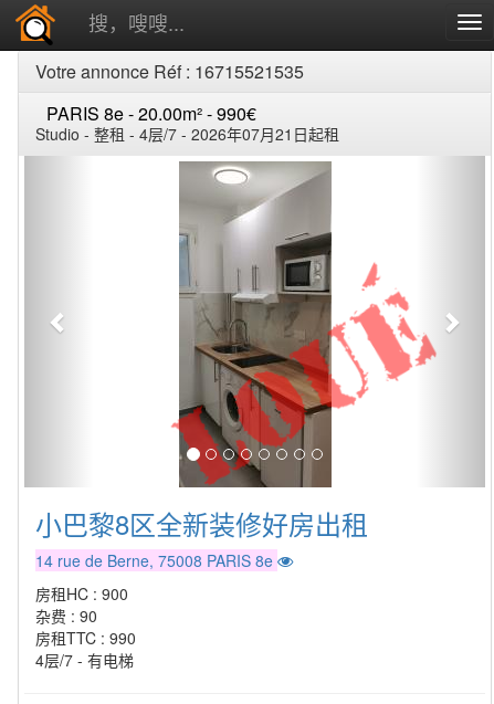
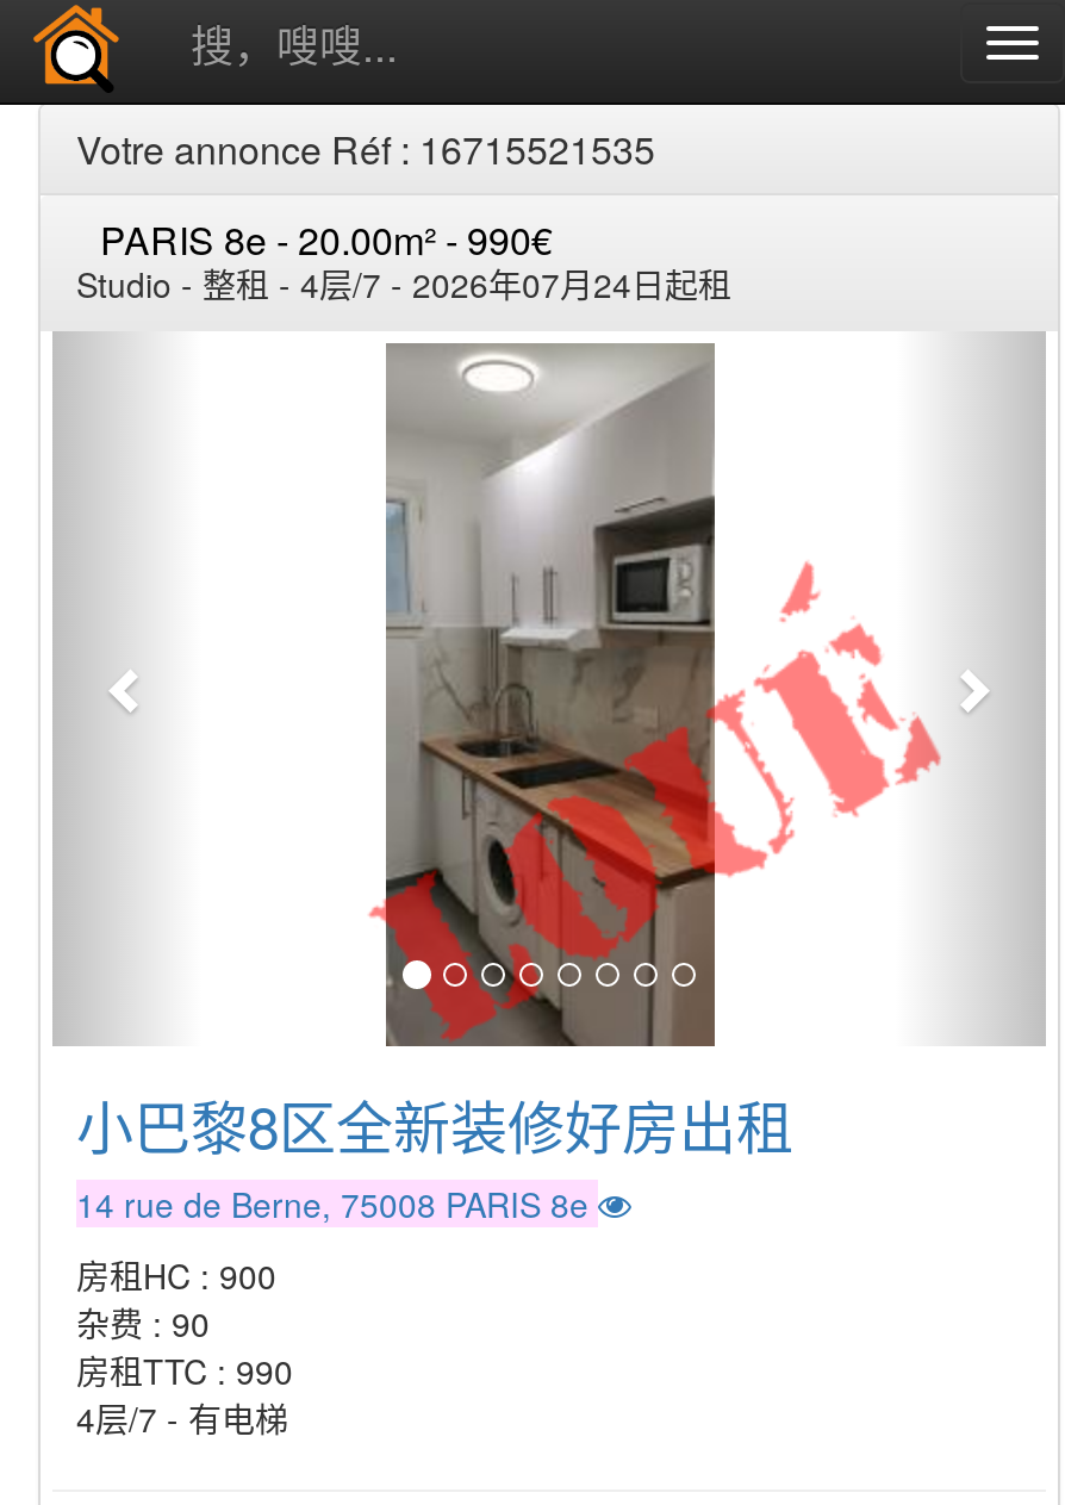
[35,123,339,145] Studio -整租 - 4层/7 - 2026年07月21日起租 -> [76,260,731,307] Studio -整租 - 4层/7 - 2026年07月24日起租

